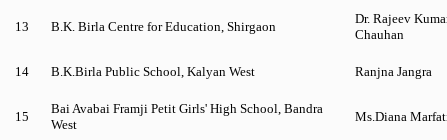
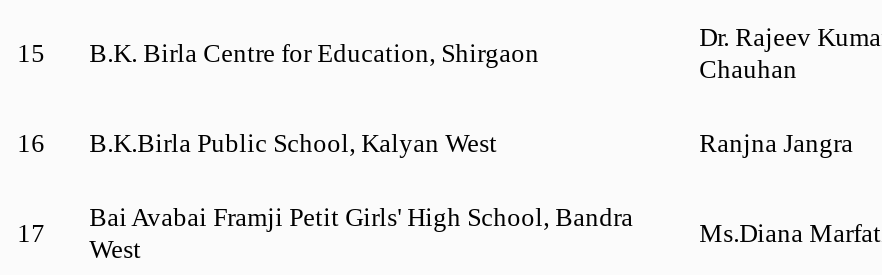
[15,19,276,34] 13 B.K. Birla Centre for Education, Shirgaon -> [17,37,539,67] 15 B.K. Birla Centre for Education, Shirgaon
[15,64,255,79] 14 B.K.Birla Public School, Kalyan West -> [17,127,497,157] 16 B.K.Birla Public School, Kalyan West
[15,109,29,124] 15 -> [17,217,45,247] 17

